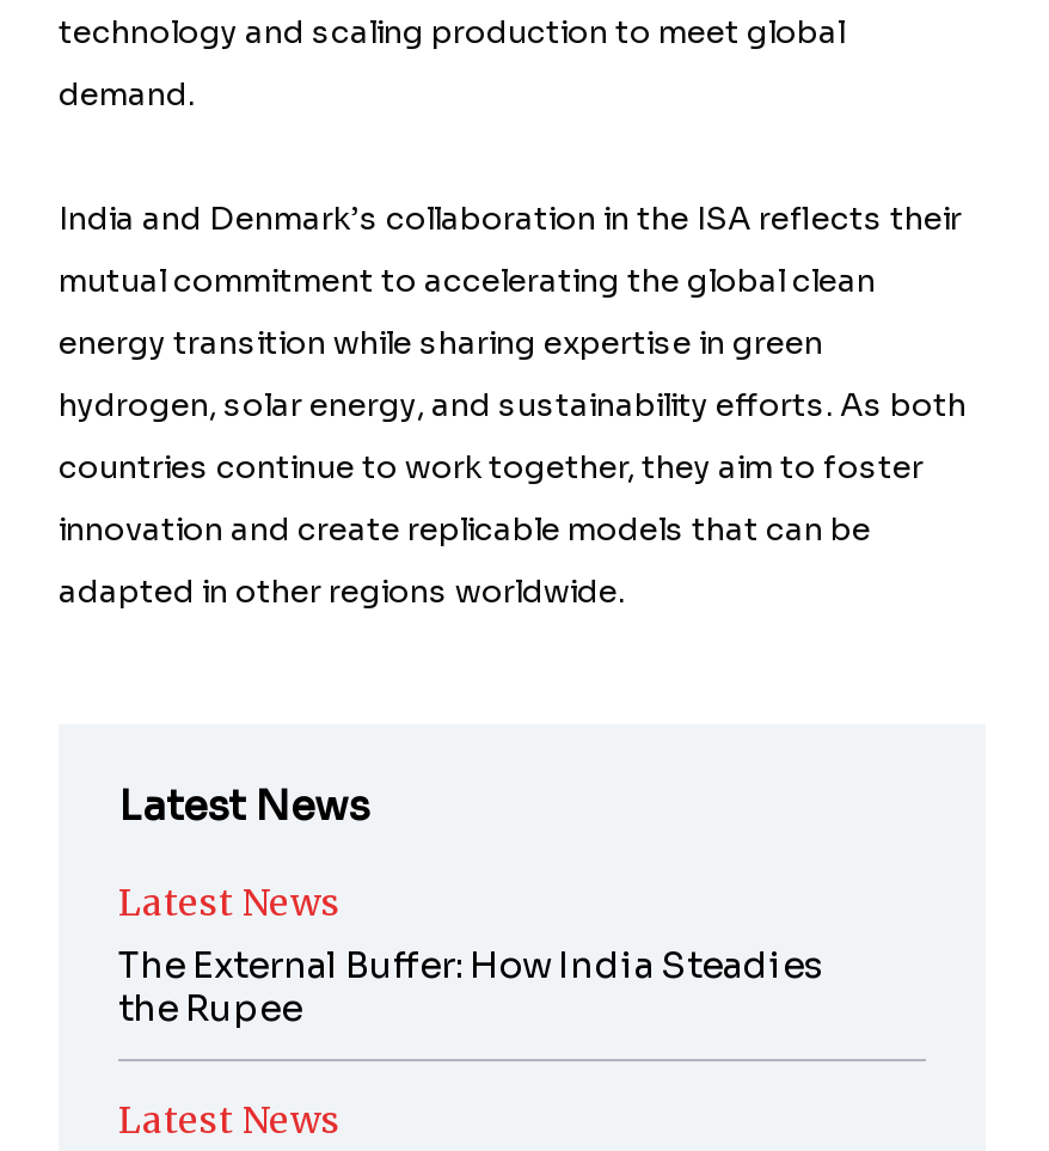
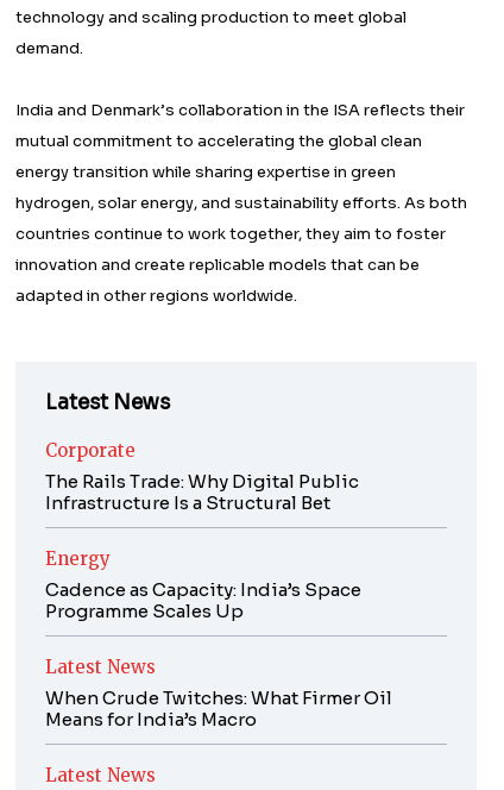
none -> [45,438,361,622] Corporate | The Rails Trade: Why Digital Public | Infrastructure Is a Structural Bet | Energy | Cadence as Capacity: India’s Space | Programme Scales Up
[118,942,823,1030] The External Buffer: How India Steadies | the Rupee -> [45,686,392,730] When Crude Twitches: What Firmer Oil | Means for India’s Macro

